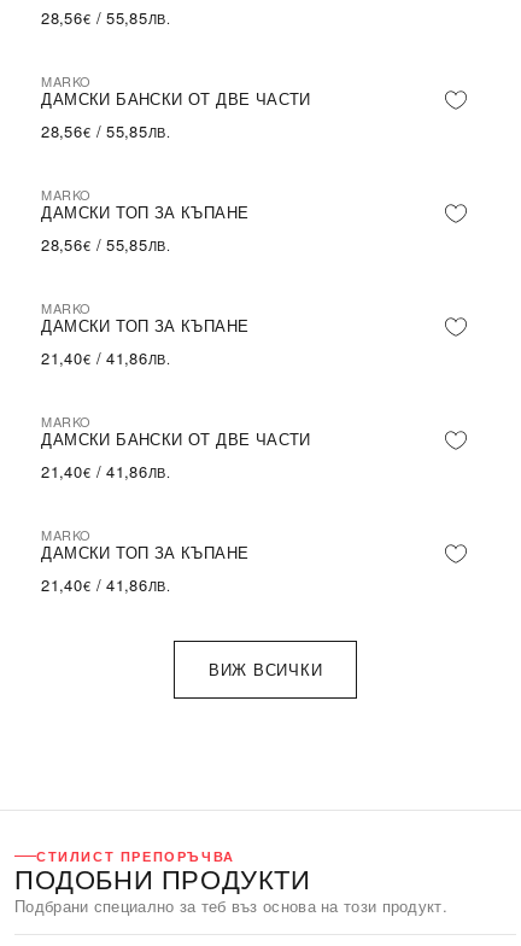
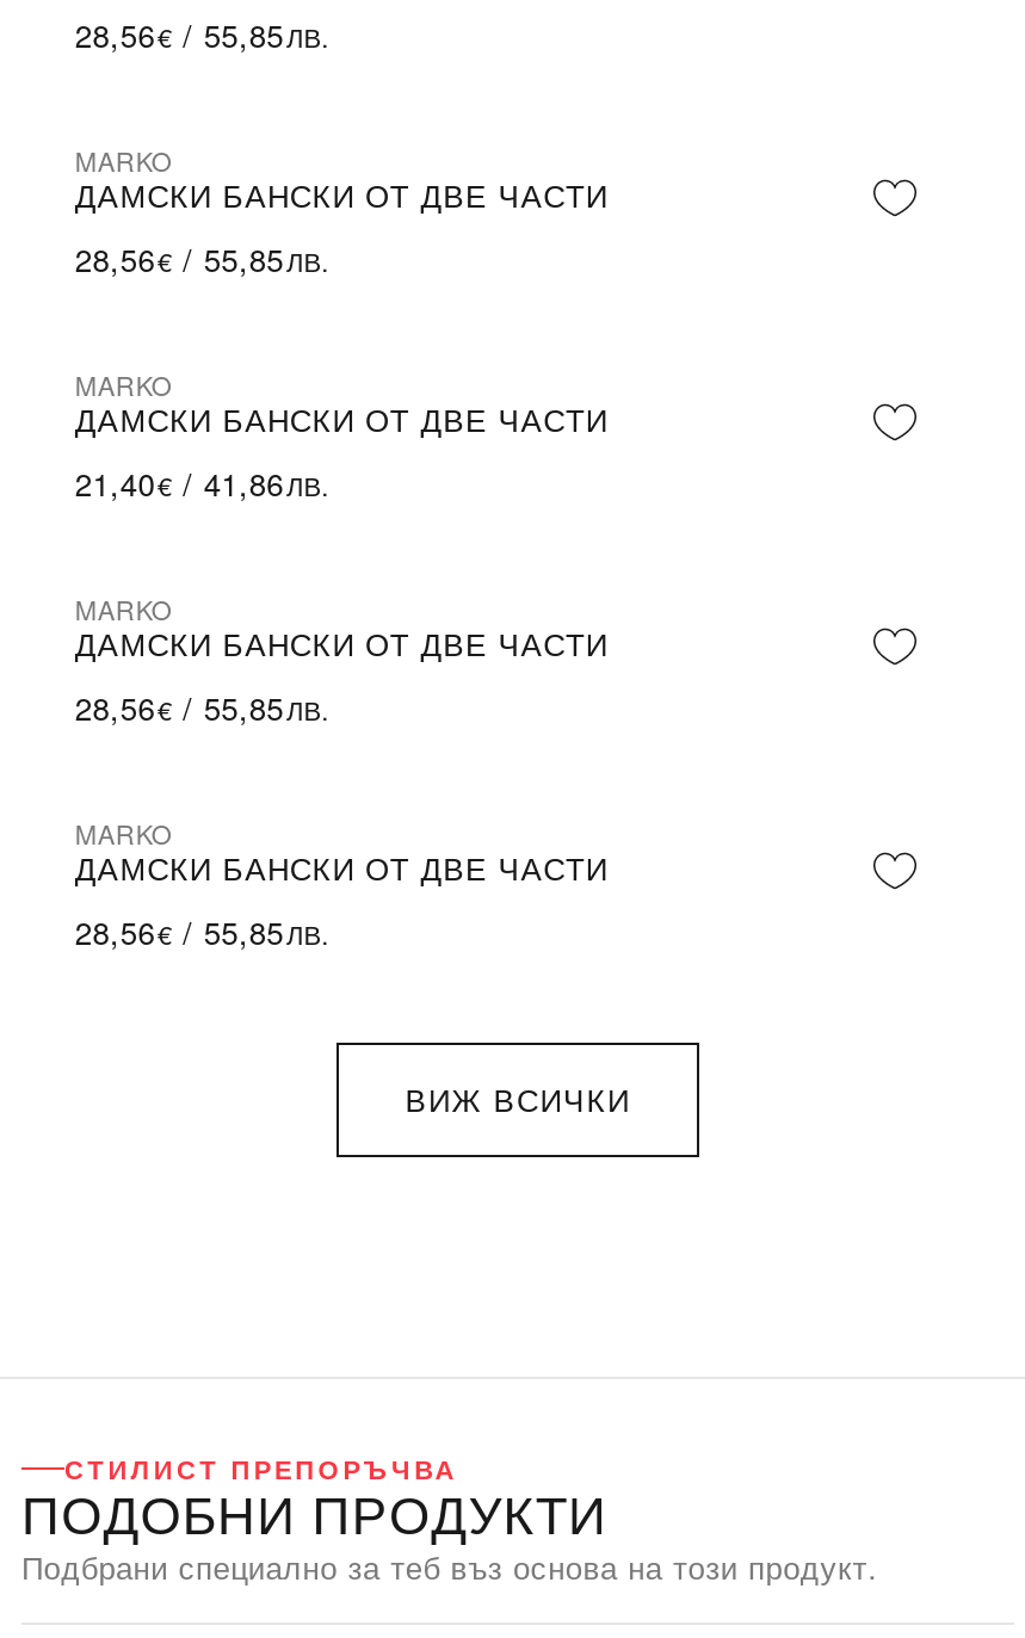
[41,200,249,336] ДАМСКИ ТОП ЗА КЪПАНЕ | 28,56€/ 55,85ЛВ. | MARKO | ДАМСКИ ТОП ЗА КЪПАНЕ -> [75,395,608,441] ДАМСКИ БАНСКИ ОТ ДВЕ ЧАСТИ
[41,459,170,482] 21,40€/ 41,86ЛВ. -> [75,684,329,729] 28,56€/ 55,85ЛВ.
[41,540,249,596] ДАМСКИ ТОП ЗА КЪПАНЕ | 21,40€/ 41,86ЛВ. -> [75,844,608,954] ДАМСКИ БАНСКИ ОТ ДВЕ ЧАСТИ | 28,56€/ 55,85ЛВ.

